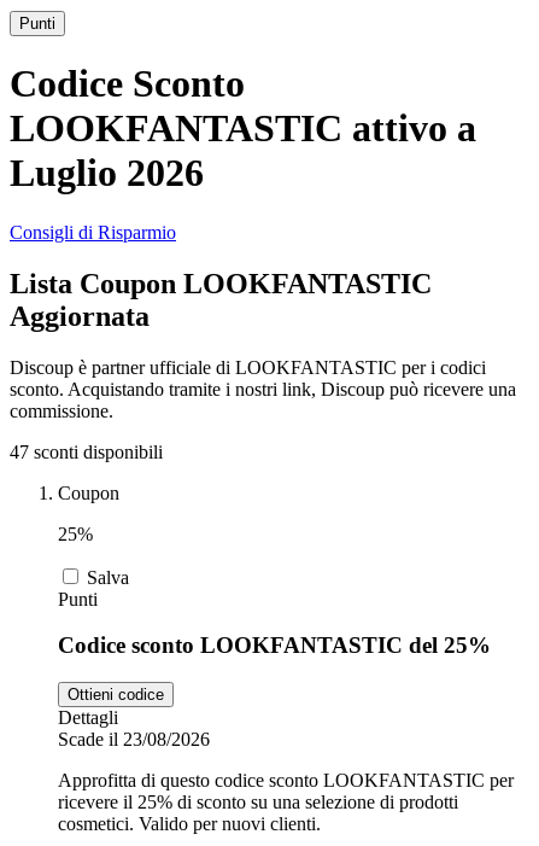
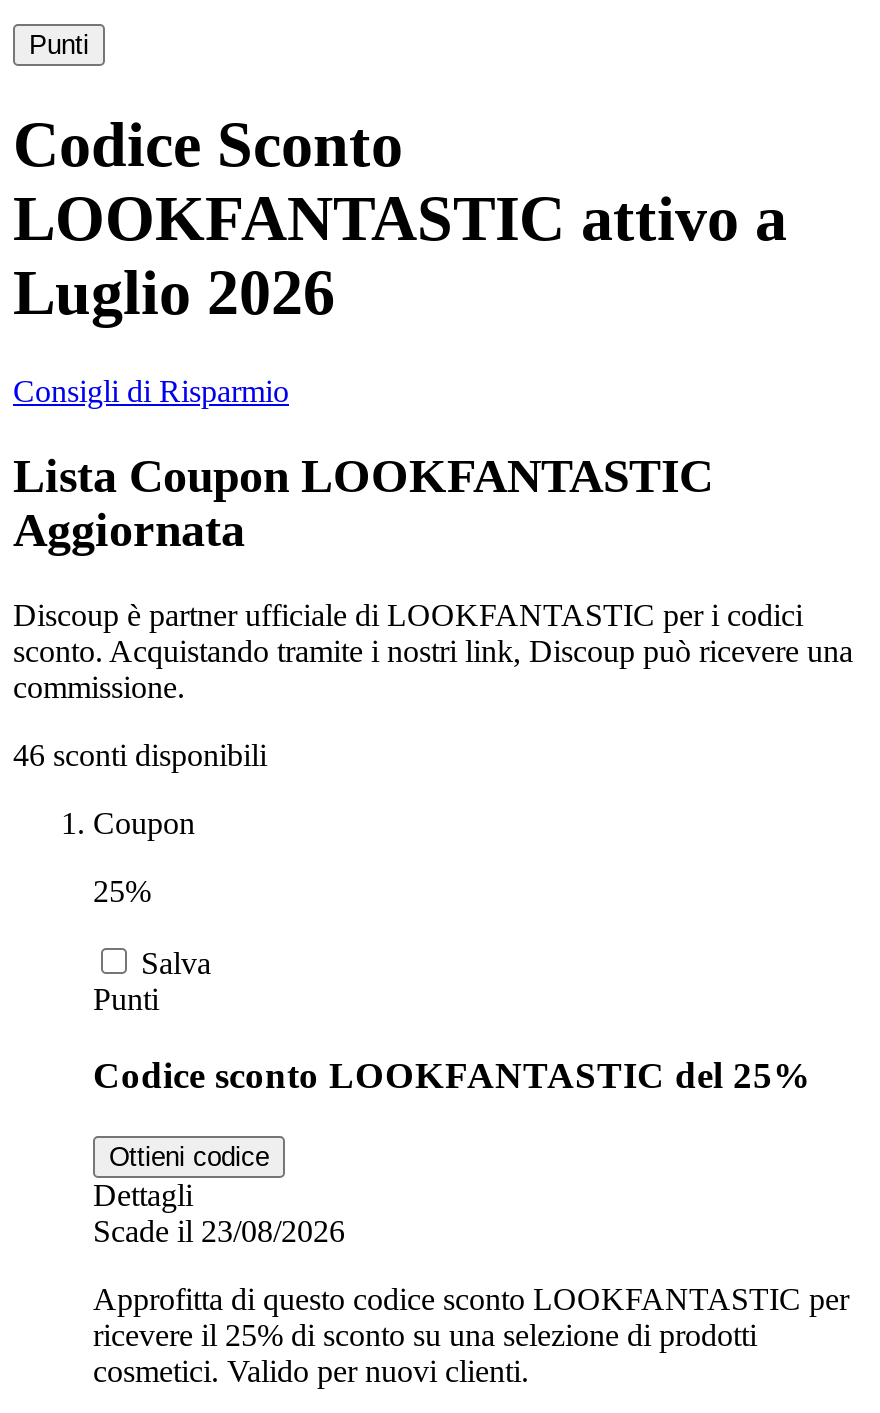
[10,441,163,462] 47 sconti disponibili -> [13,737,267,771] 46 sconti disponibili

